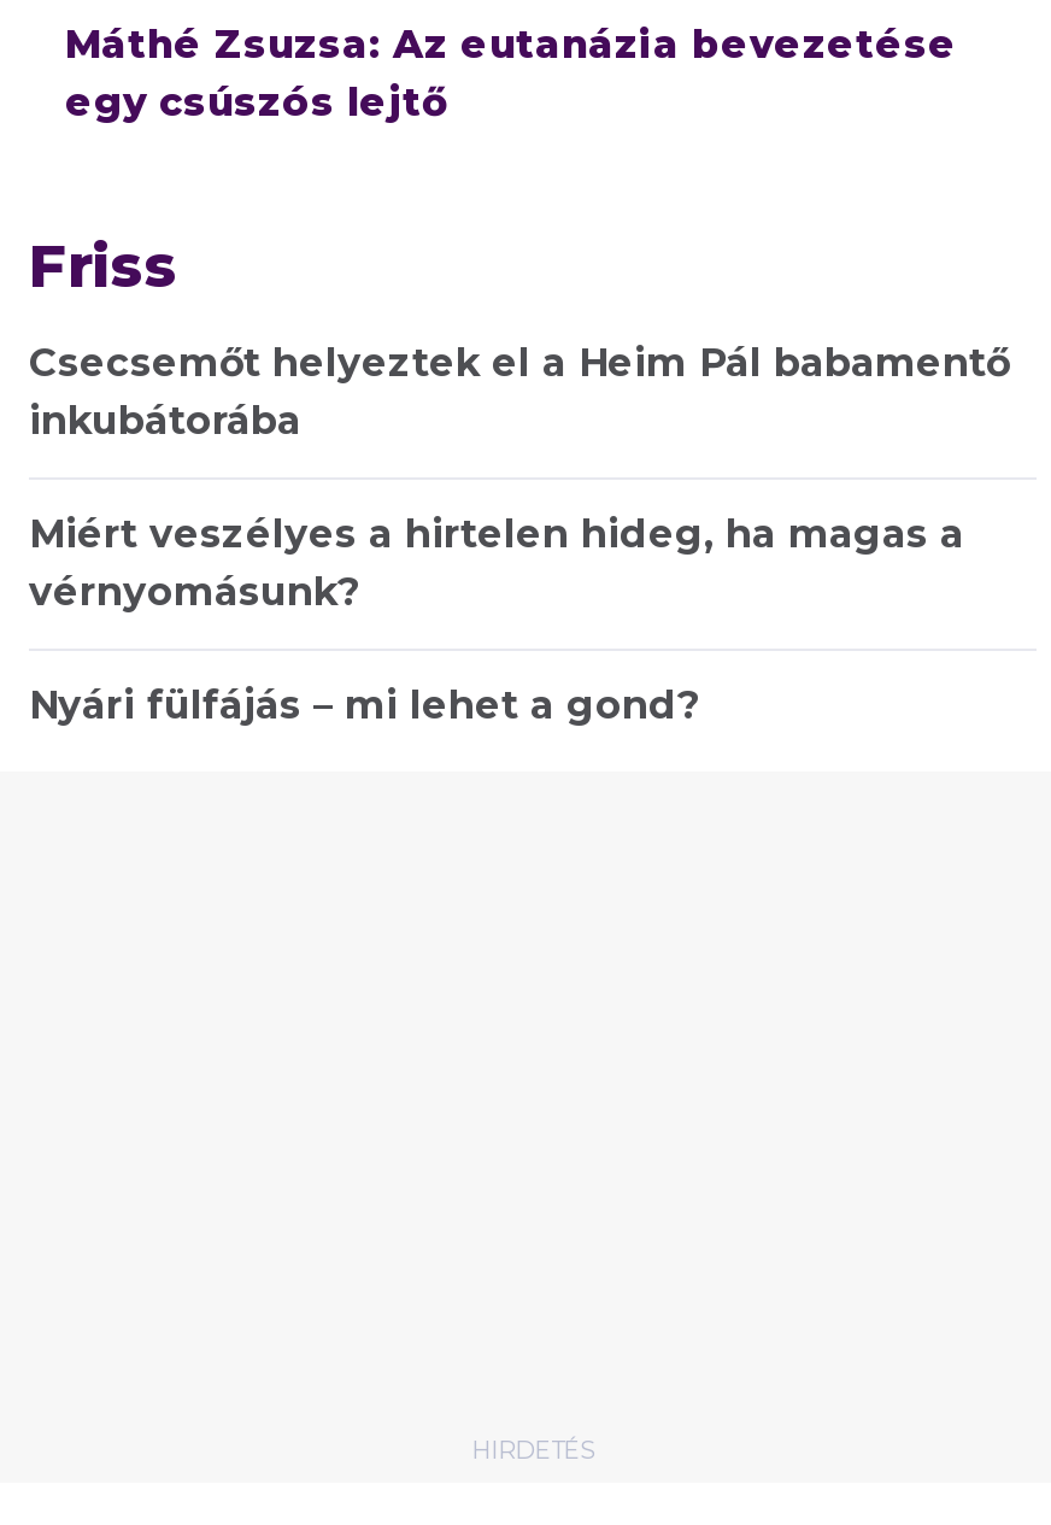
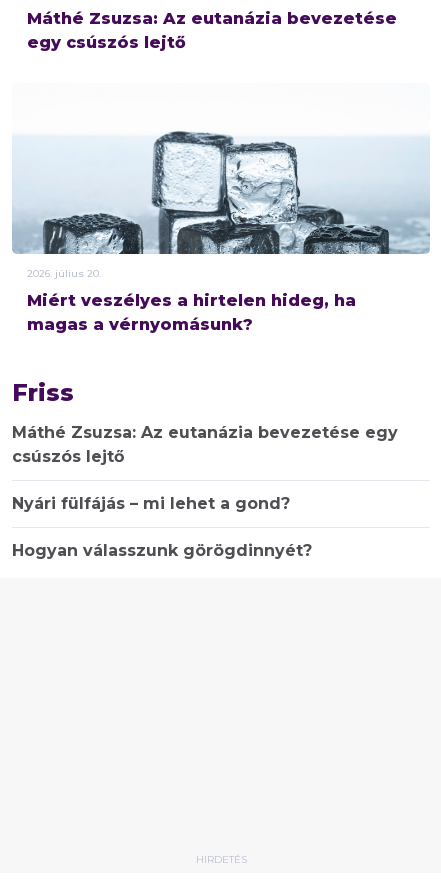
none -> [12,167,431,334] [image] | 2026. július 20. | Miért veszélyes a hirtelen hideg, ha | magas a vérnyomásunk?
moved [29,230,178,300] -> [12,378,74,407]: Friss
[29,339,1010,614] Csecsemőt helyeztek el a Heim Pál babamentő | inkubátorába | Miért veszélyes a hirtelen hideg, ha magas a | vérnyomásunk? -> [12,423,398,466] Máthé Zsuzsa: Az eutanázia bevezetése egy | csúszós lejtő
none -> [12,541,312,560] Hogyan válasszunk görögdinnyét?

